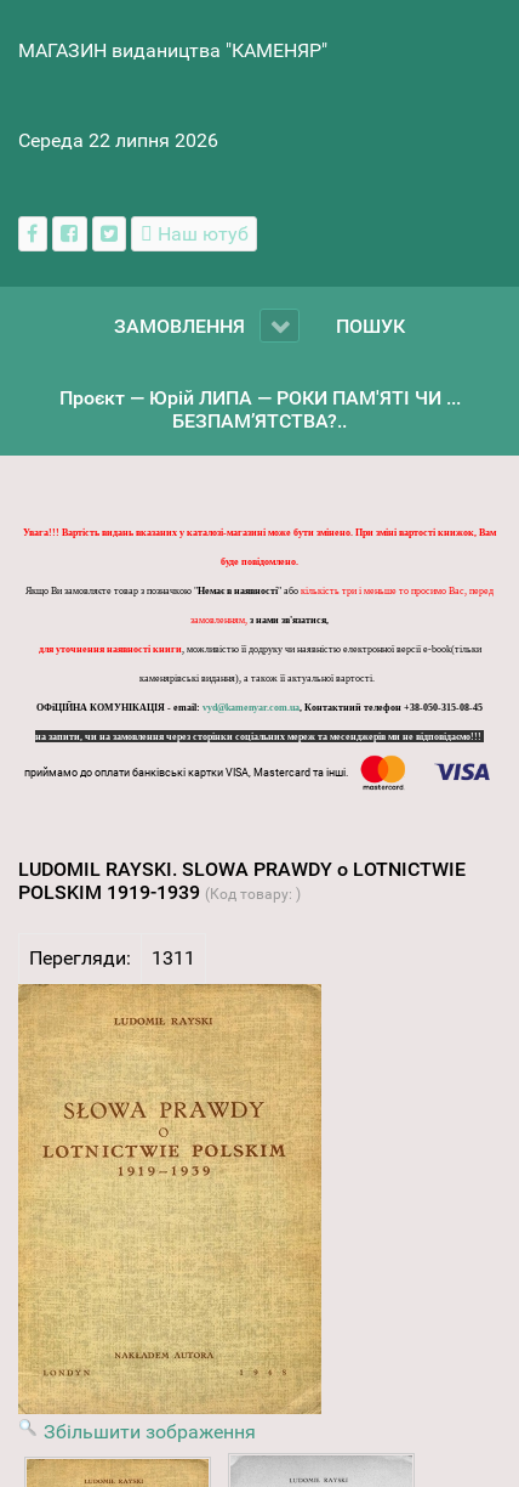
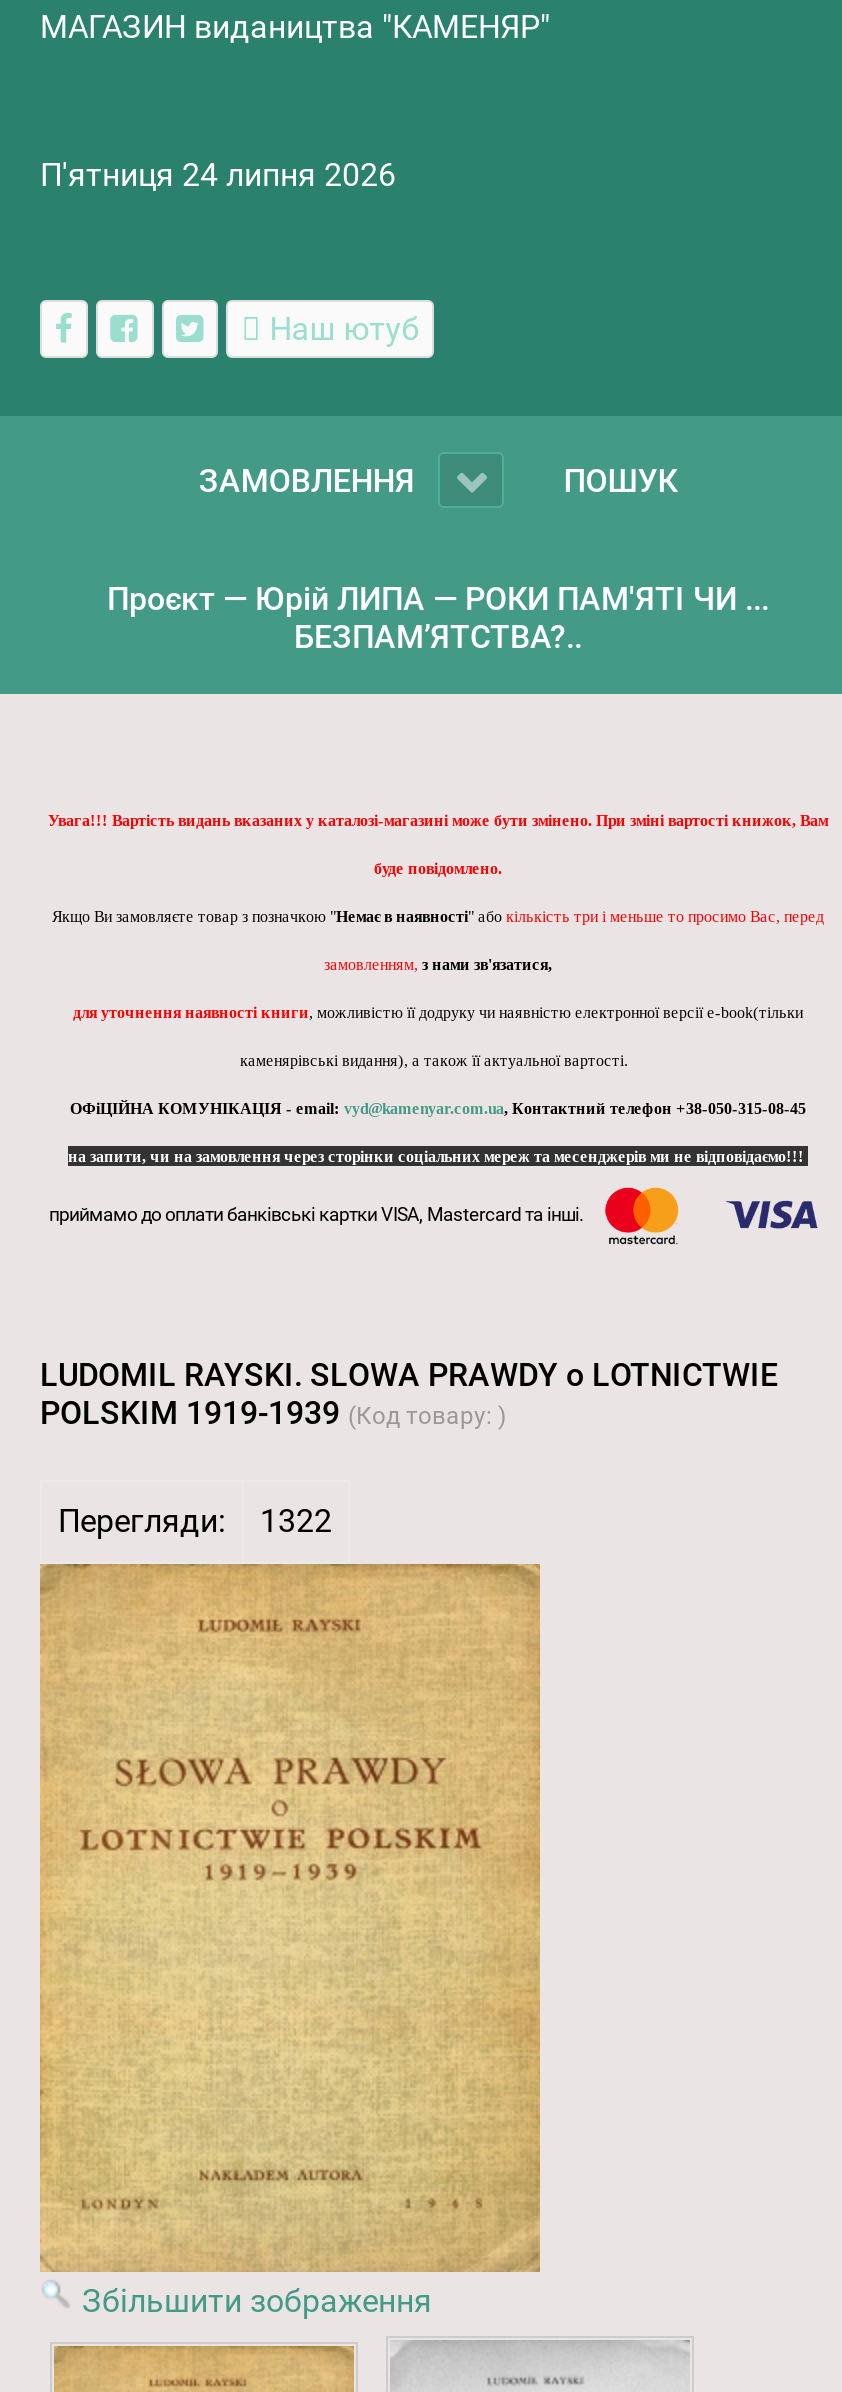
[18,129,218,152] Середа 22 липня 2026 -> [40,156,396,194] П'ятниця 24 липня 2026
[29,947,195,970] Перегляди: 1311 -> [58,1502,332,1540] Перегляди: 1322

